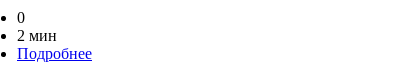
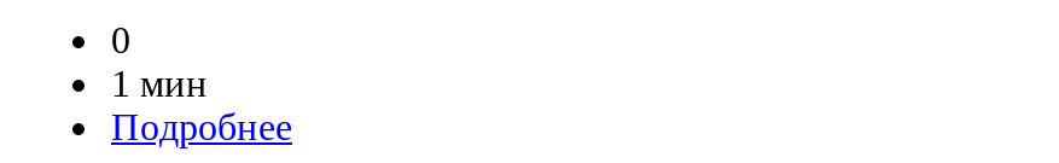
[17,27,57,44] 2 мин -> [111,64,208,105] 1 мин

